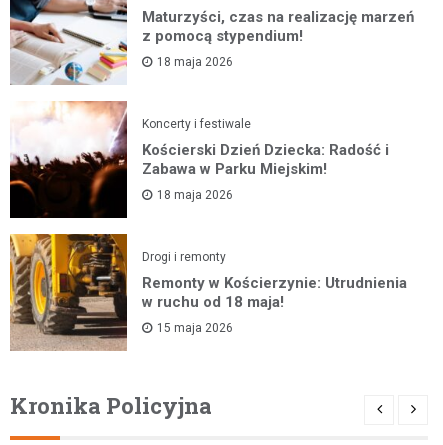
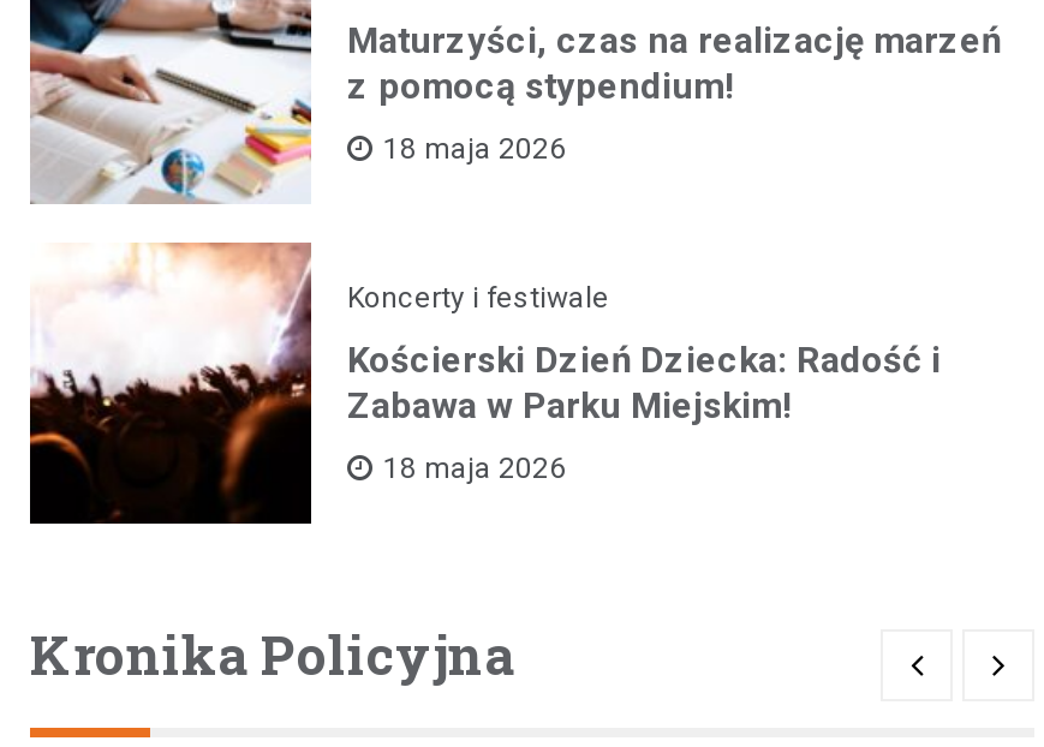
[9,233,407,351] [image] | Drogi i remonty | Remonty w Kościerzynie: Utrudnienia | w ruchu od 18 maja! | 15 maja 2026 -> none

